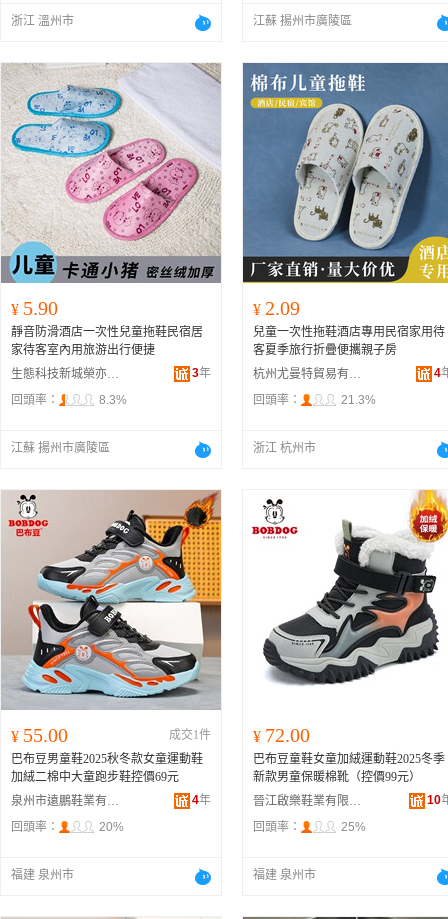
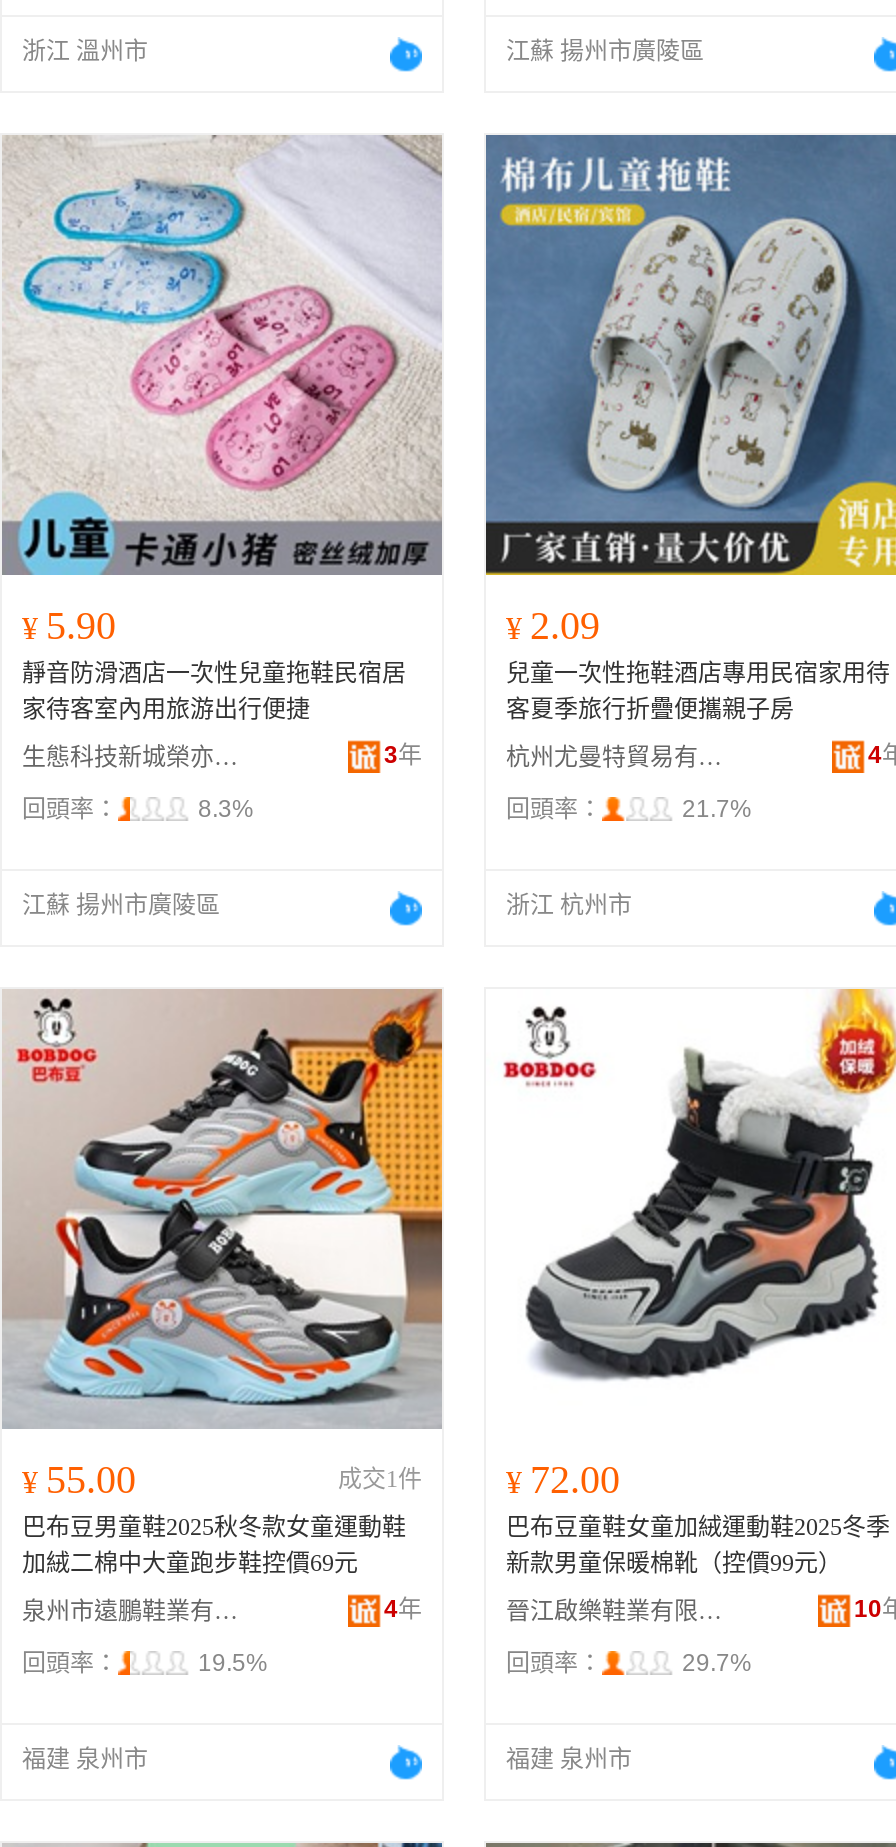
[341,393,376,407] 21.3% -> [682,795,752,823] 21.7%
[99,820,124,834] 20% -> [198,1649,268,1677] 19.5%
[341,820,366,834] 25% -> [682,1649,752,1677] 29.7%

